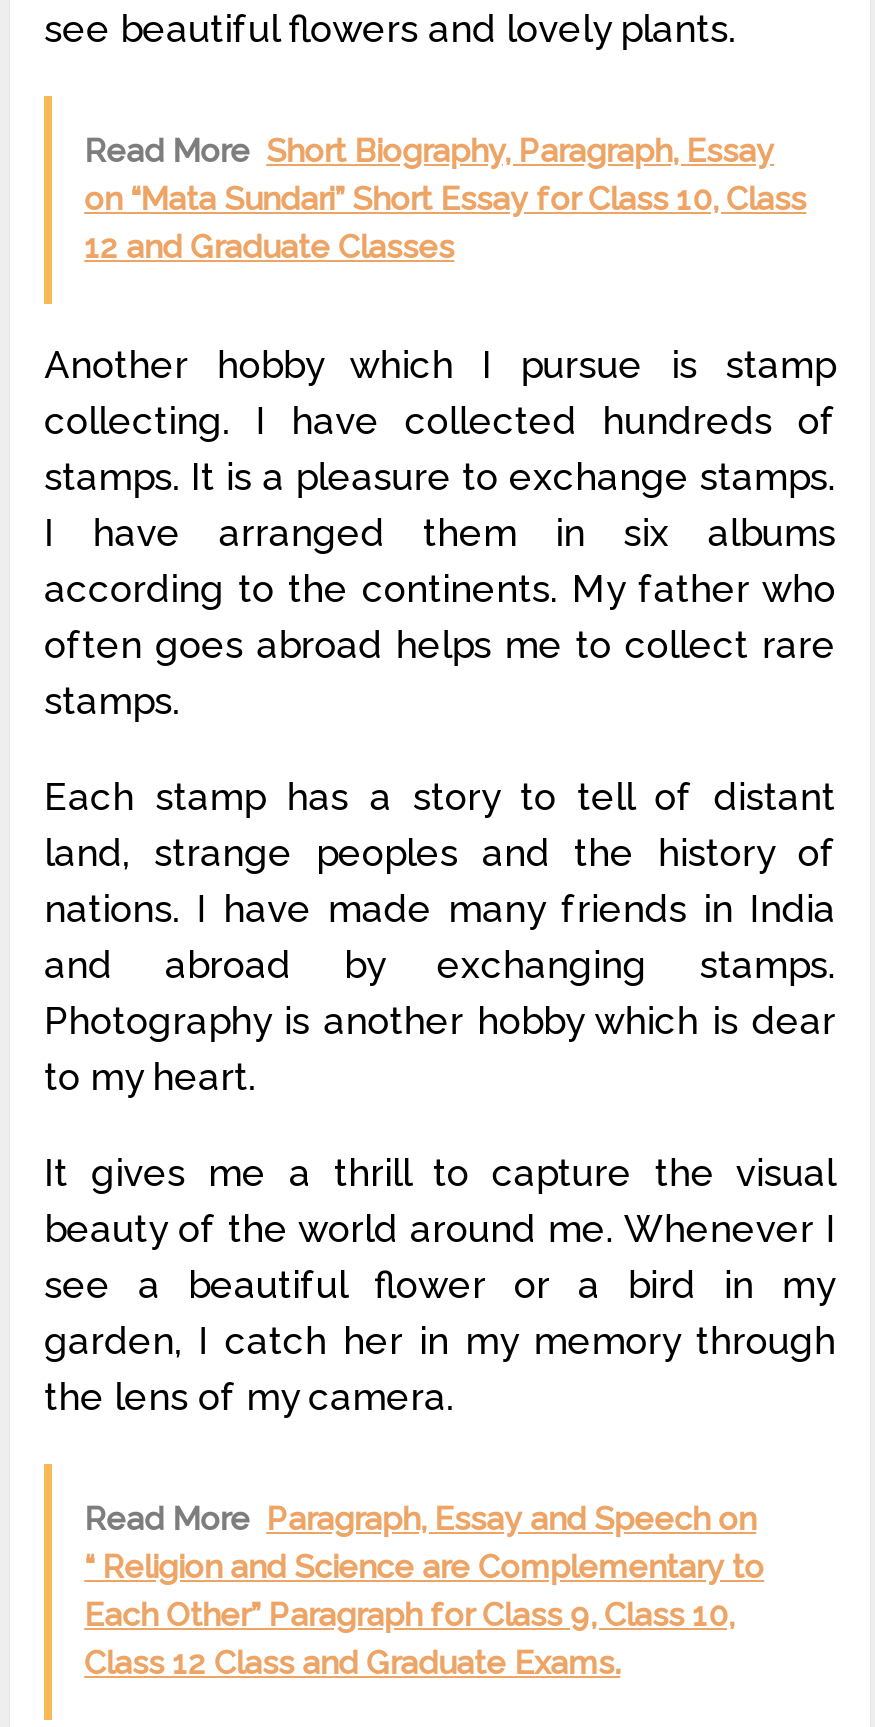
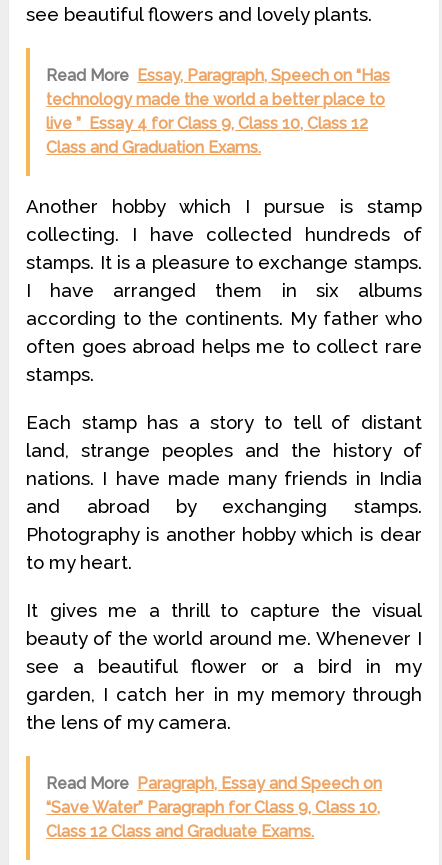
[84,132,806,266] Read More Short Biography, Paragraph, Essay | on “Mata Sundari” Short Essay for Class 10, Class | 12 and Graduate Classes -> [46,66,390,157] Read More Essay, Paragraph, Speech on “Has | technology made the world a better place to | live ” Essay 4 for Class 9, Class 10, Class 12 | Class and Graduation Exams.
moved [44,342,836,1538] -> [26,195,422,793]: Another hobby which I pursue is stamp | collecting. I have collected hundreds of | stamps. It is a pleasure to exchange stamps. | ... | the lens of my camera. | Read More Paragraph, Essay and Speech on
[84,1548,764,1634] “ Religion and Science are Complementary to | Each Other” Paragraph for Class 9, Class 10, -> [46,798,380,817] “Save Water” Paragraph for Class 9, Class 10,

